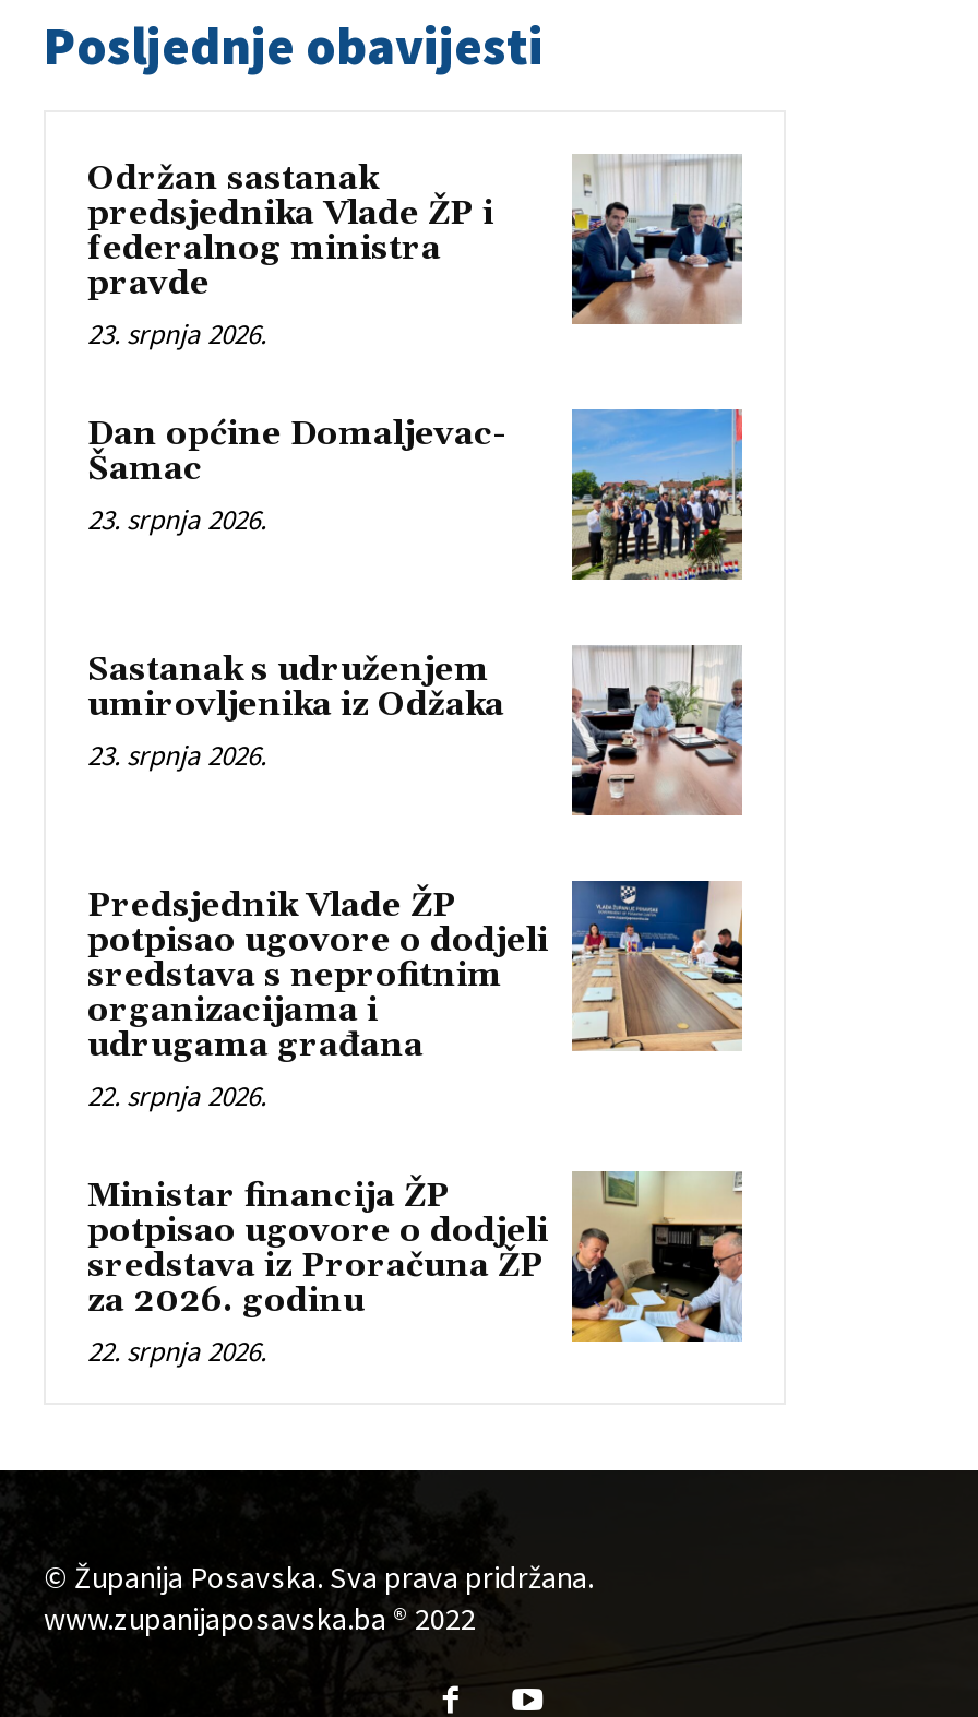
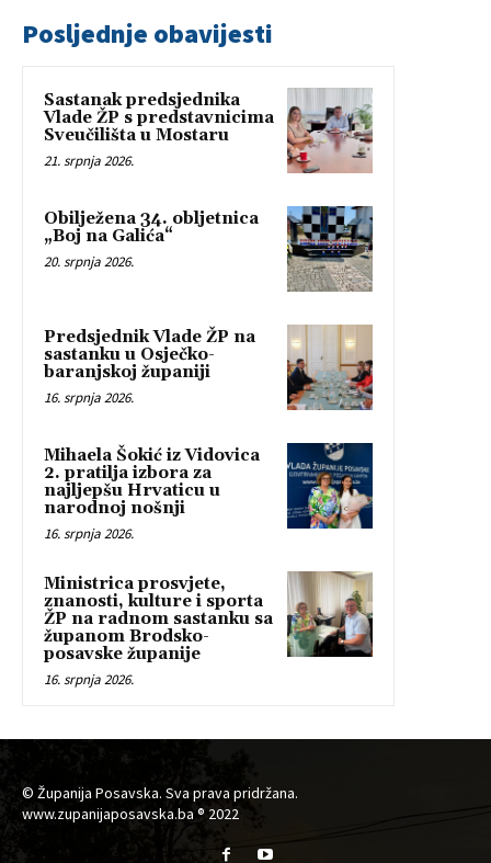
[87,158,740,353] [image] | Održan sastanak | predsjednika Vlade ŽP i | federalnog ministra | pravde | 23. srpnja 2026. -> [44,90,373,173] [image] | Sastanak predsjednika | Vlade ŽP s predstavnicima | Sveučilišta u Mostaru | 21. srpnja 2026.
[87,407,744,580] [image] | Dan općine Domaljevac- | Šamac | 23. srpnja 2026. -> [44,205,374,292] [image] | Obilježena 34. obljetnica | „Boj na Galića“ | 20. srpnja 2026.
[87,647,742,818] [image] | Sastanak s udruženjem | umirovljenika iz Odžaka | 23. srpnja 2026. -> [44,325,373,410] [image] | Predsjednik Vlade ŽP na | sastanku u Osječko- | baranjskoj županiji | 16. srpnja 2026.
[87,881,744,1115] [image] | Predsjednik Vlade ŽP | potpisao ugovore o dodjeli | sredstava s neprofitnim | organizacijama i | udrugama građana | 22. srpnja 2026. -> [44,442,374,543] [image] | Mihaela Šokić iz Vidovica | 2. pratilja izbora za | najljepšu Hrvaticu u | narodnoj nošnji | 16. srpnja 2026.
[87,1136,744,1370] [image] | Ministar financija ŽP | potpisao ugovore o dodjeli | sredstava iz Proračuna ŽP | za 2026. godinu | 22. srpnja 2026. -> [44,570,374,689] [image] | Ministrica prosvjete, | znanosti, kulture i sporta | ŽP na radnom sastanku sa | županom Brodsko- | posavske županije | 16. srpnja 2026.

